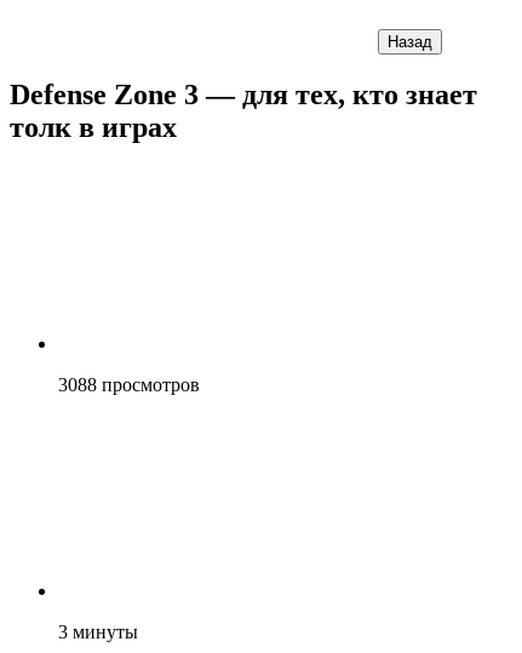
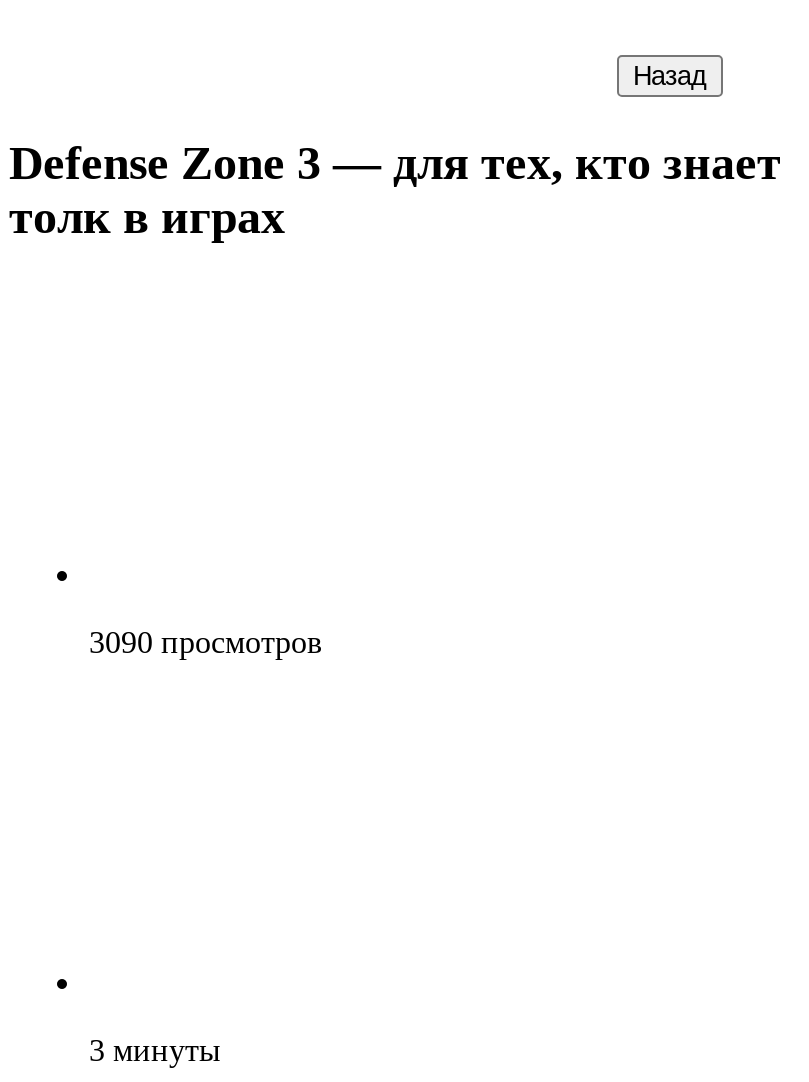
[58,374,200,395] 3088 просмотров -> [89,625,323,659] 3090 просмотров

